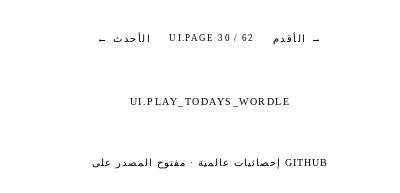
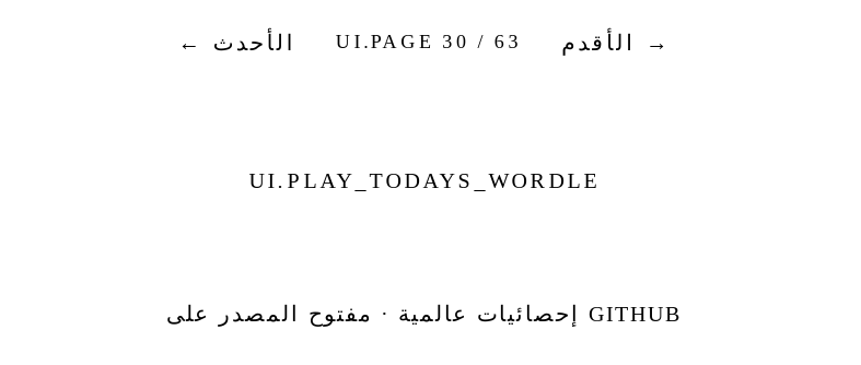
[169,33,255,43] UI.PAGE 30 / 62 -> [336,31,522,53] UI.PAGE 30 / 63

